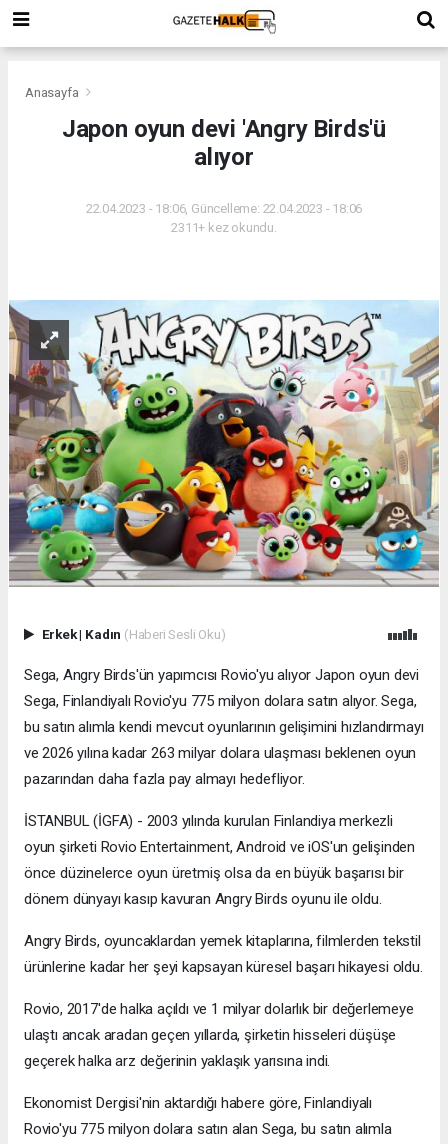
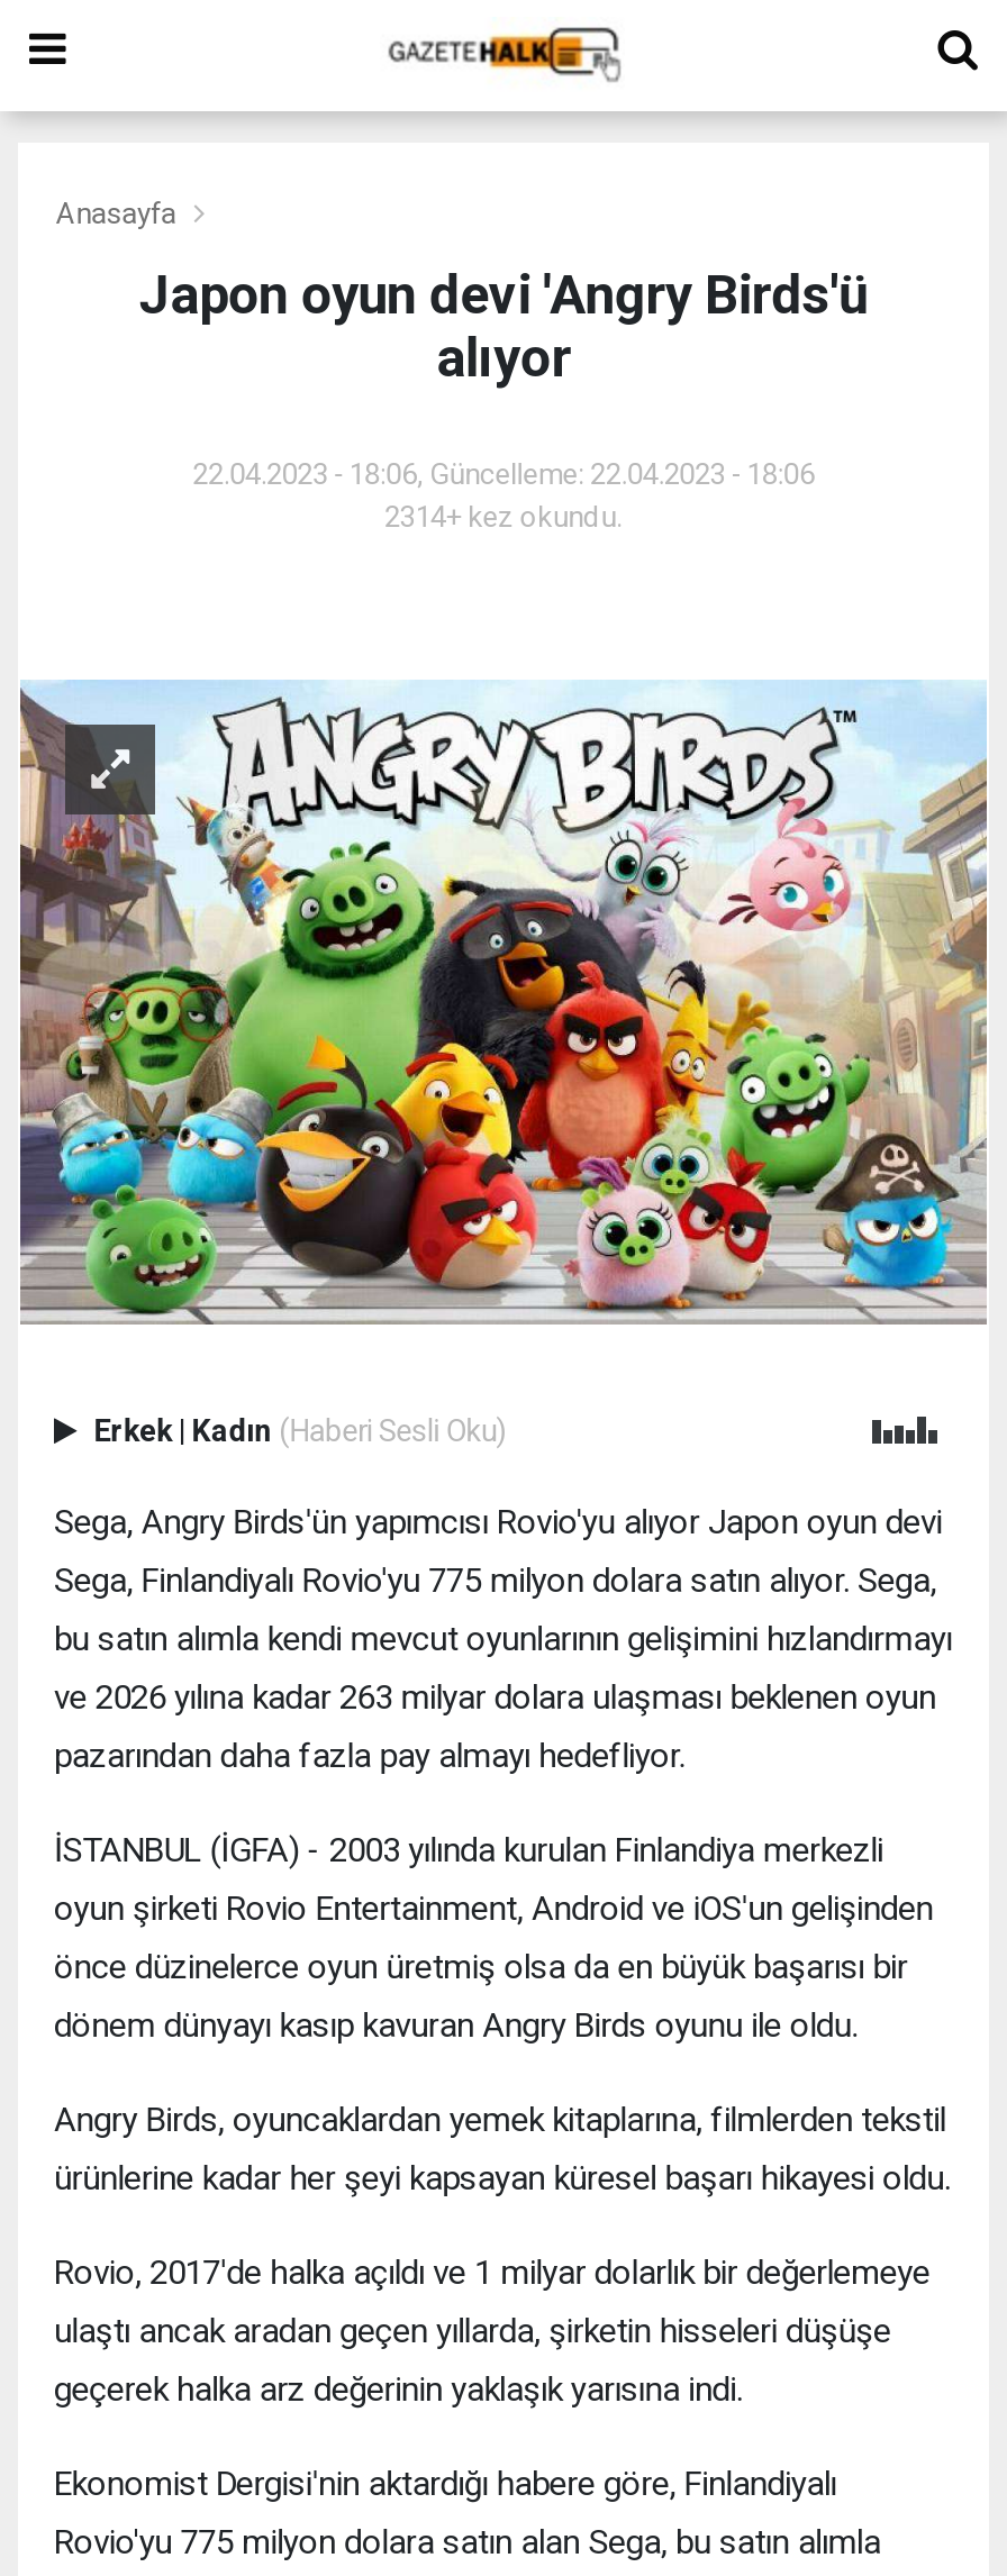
[171,220,277,235] 2311+ kez okundu. -> [385,499,622,533] 2314+ kez okundu.

